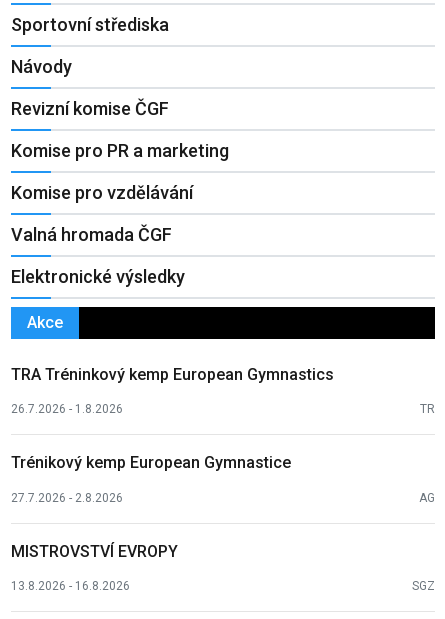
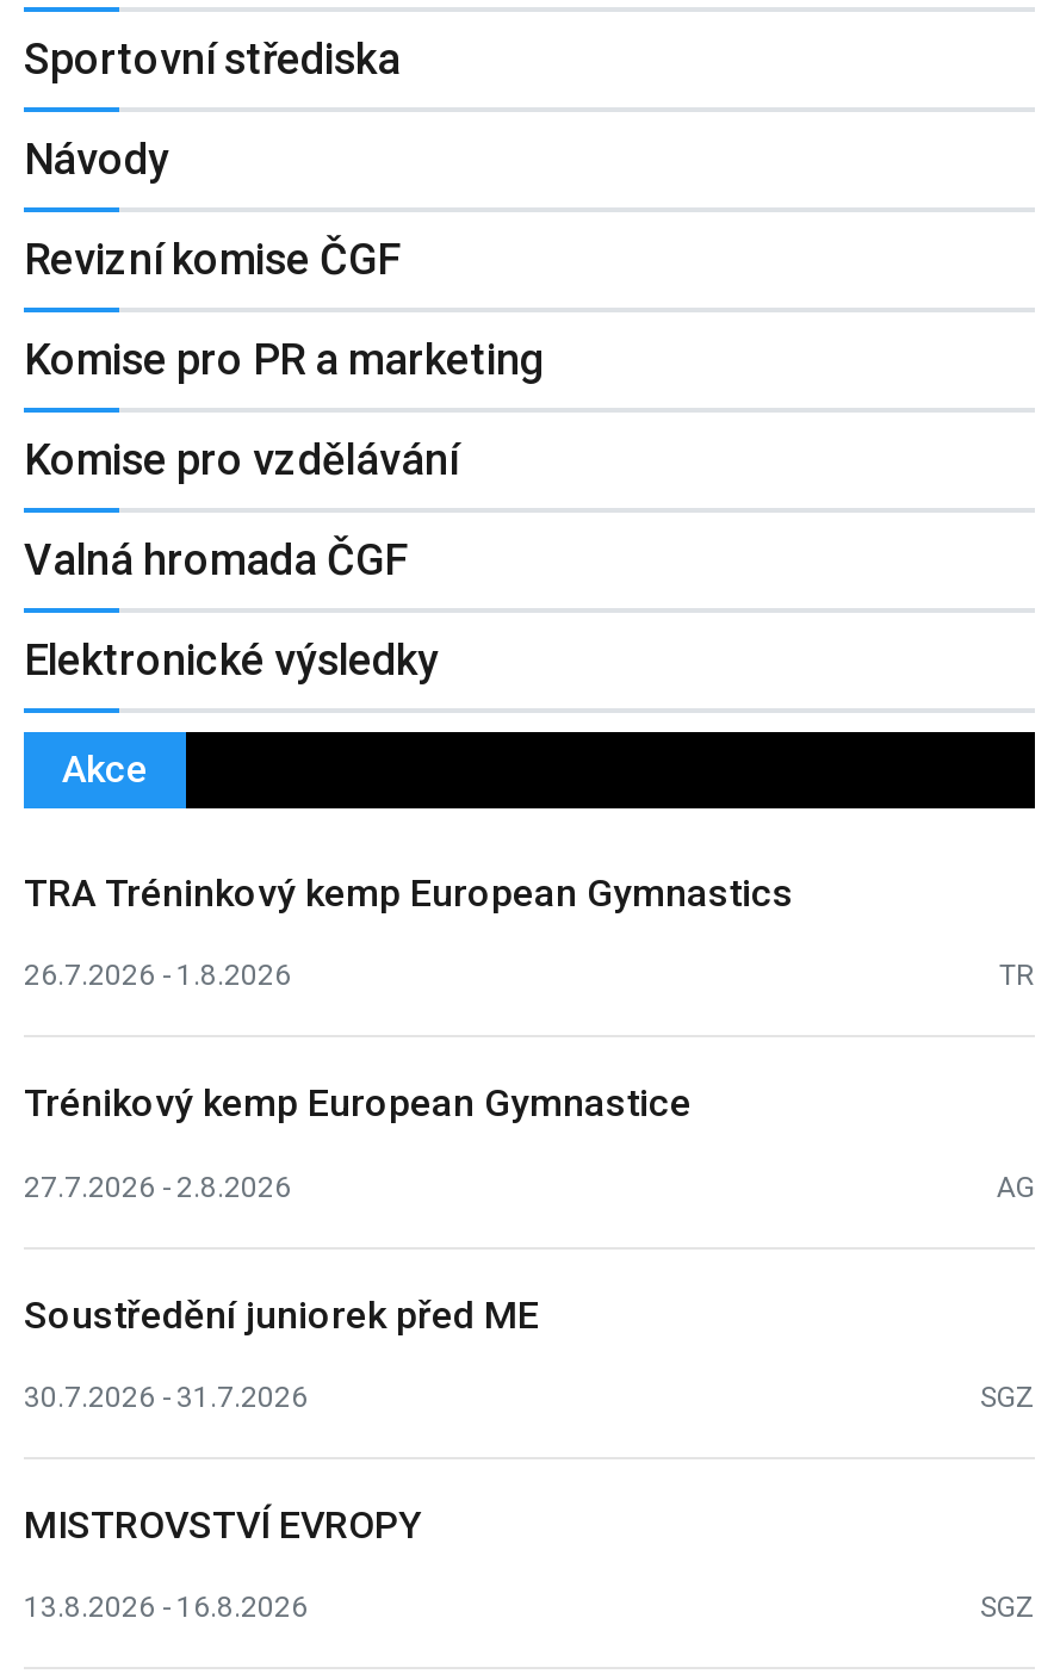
none -> [24,1292,1035,1414] Soustředění juniorek před ME | 30.7.2026 - 31.7.2026 | SGZ

